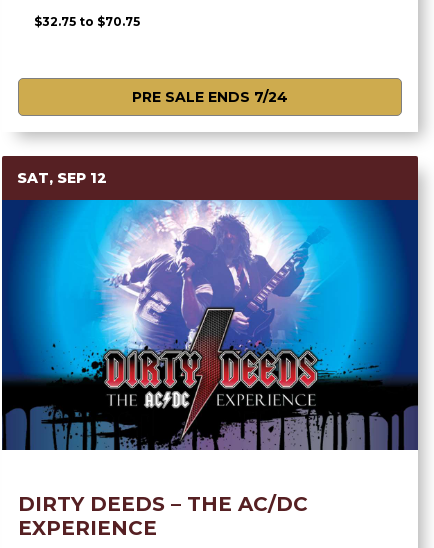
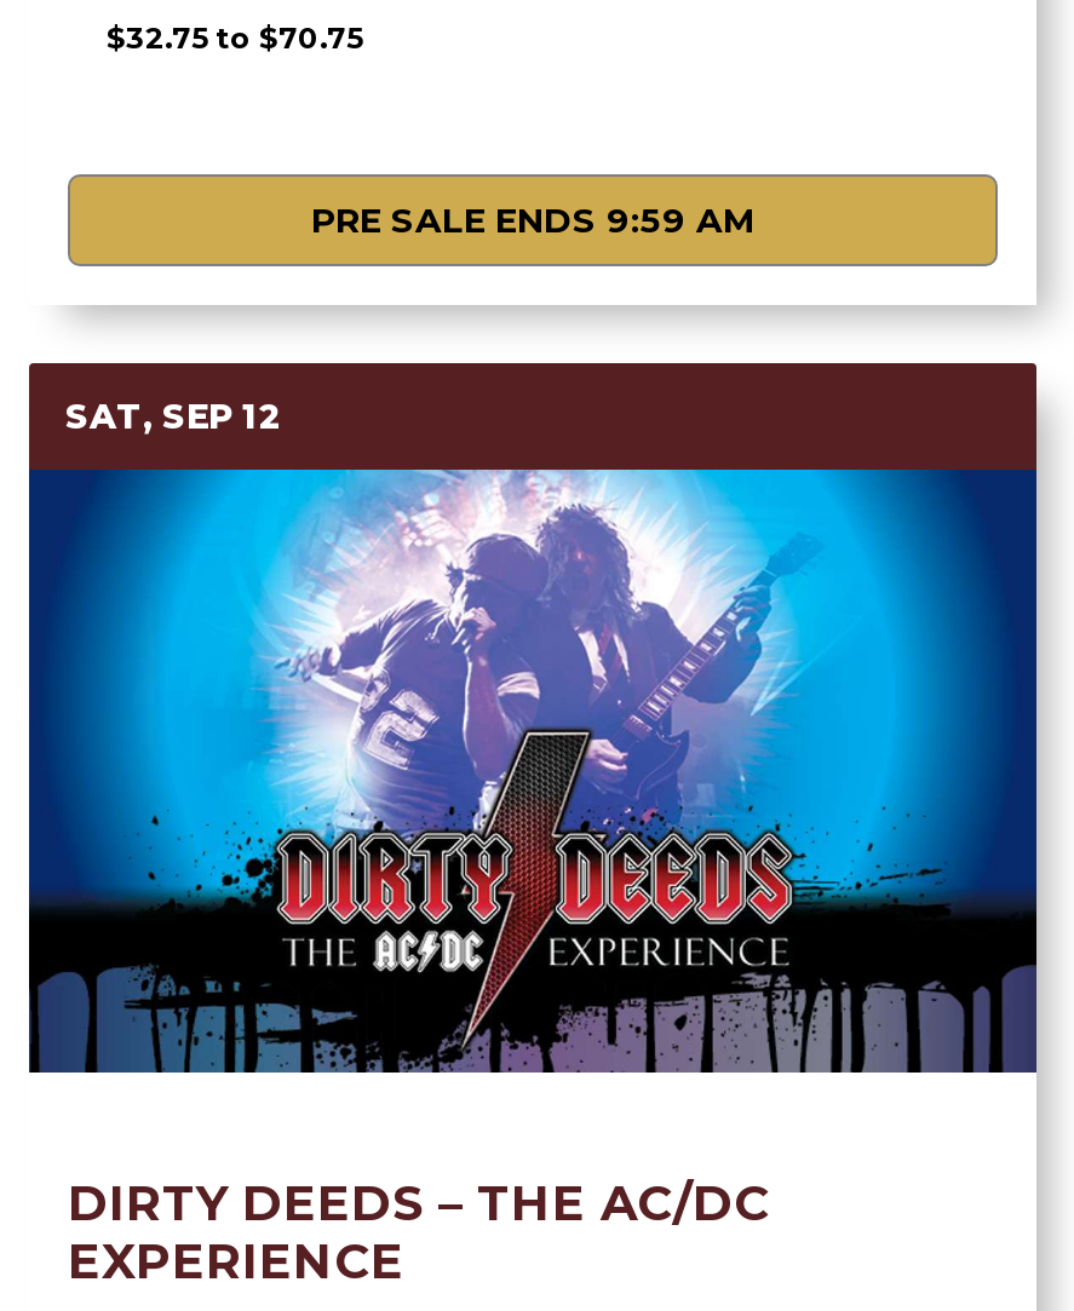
[132,88,288,106] PRE SALE ENDS 7/24 -> [311,198,754,241] PRE SALE ENDS 9:59 AM

